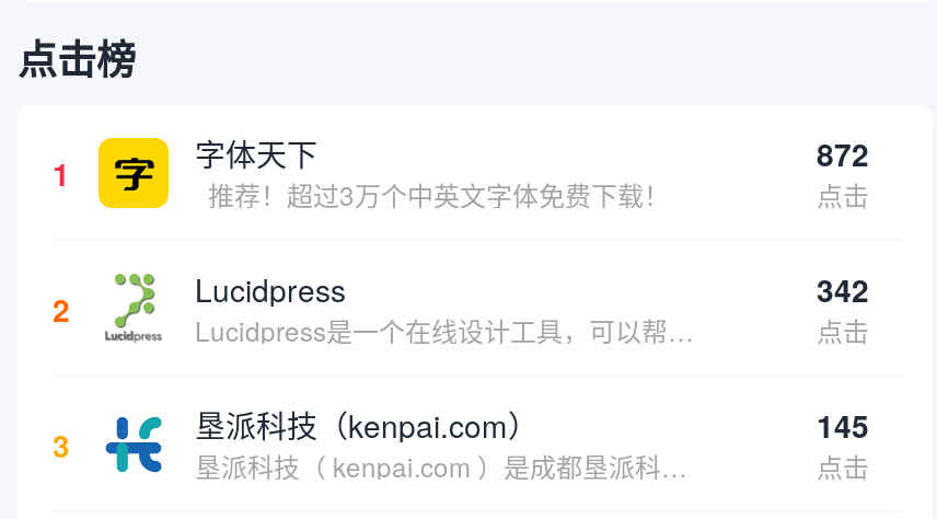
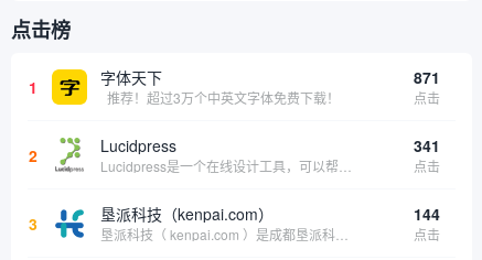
[817,130,869,174] 872 -> [414,66,440,88] 871
[817,266,869,310] 342 -> [414,134,440,156] 341
[817,402,869,446] 145 -> [414,202,440,224] 144

